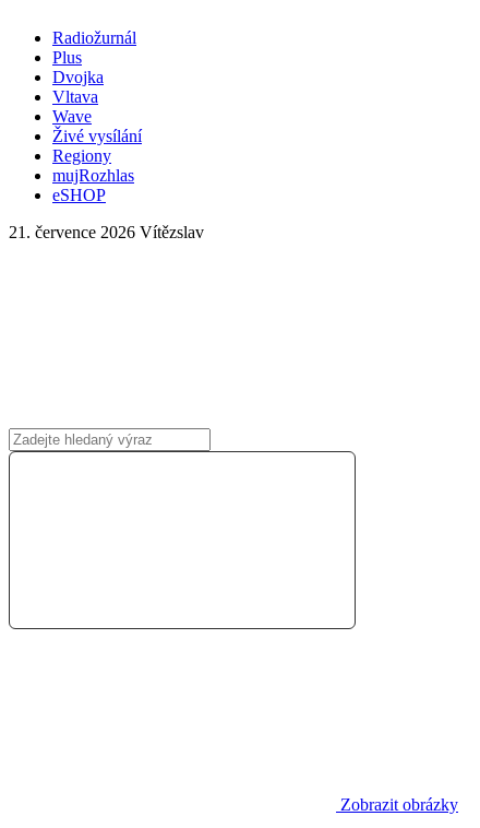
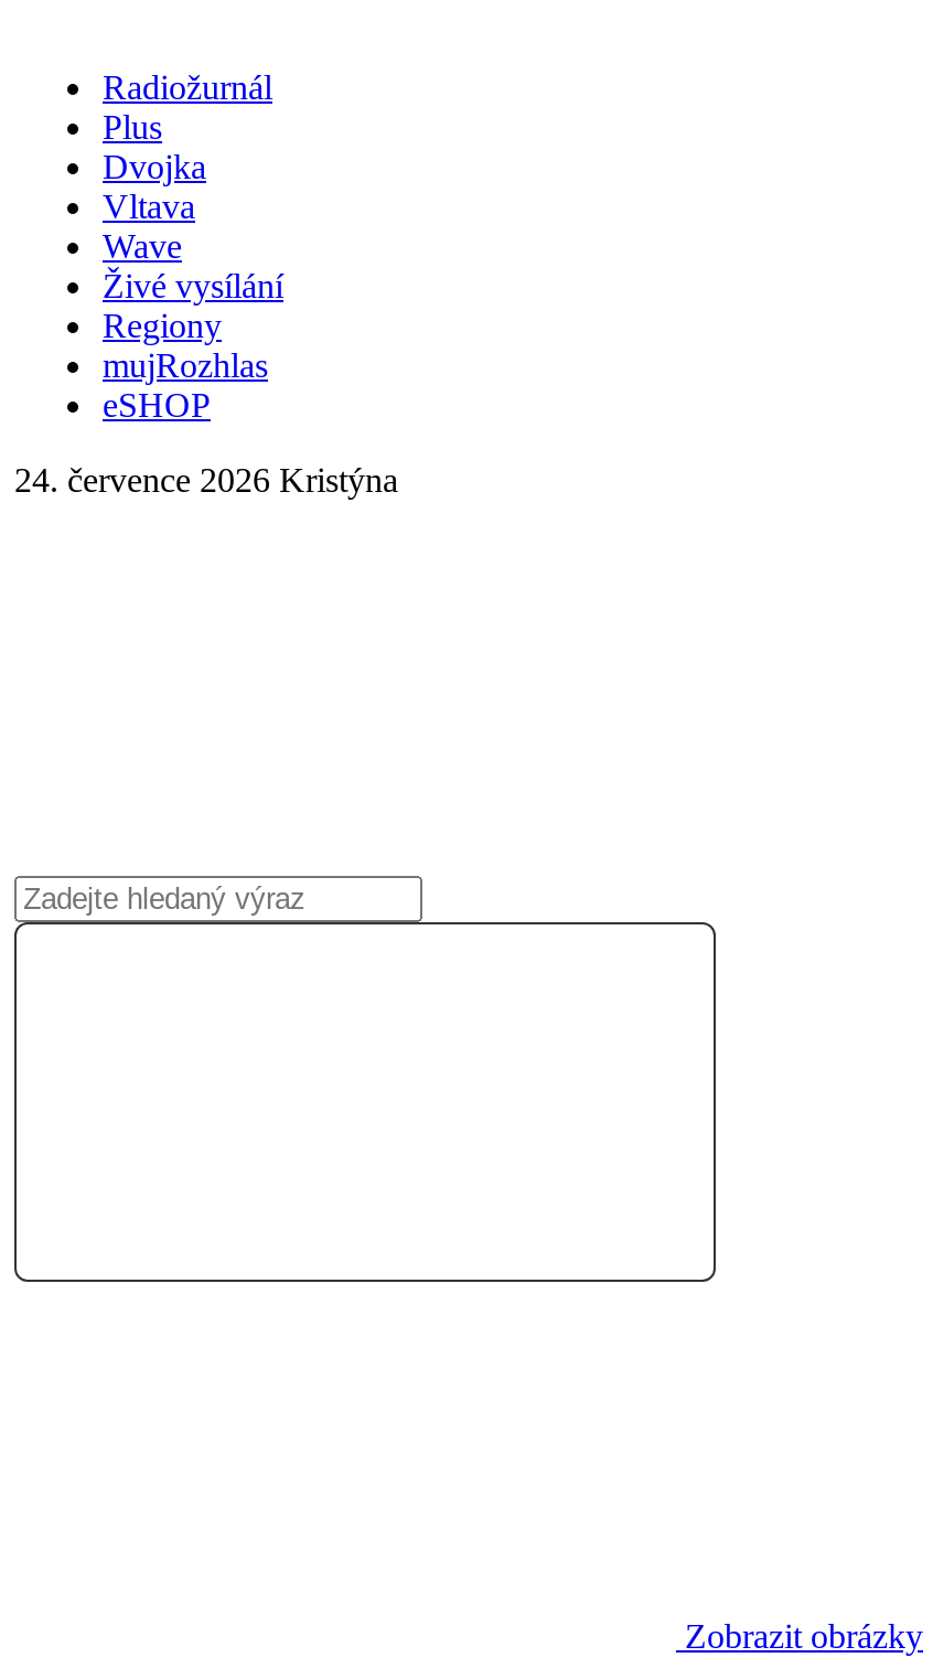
[9,223,204,241] 21. července 2026 Vítězslav -> [14,461,398,499] 24. července 2026 Kristýna

